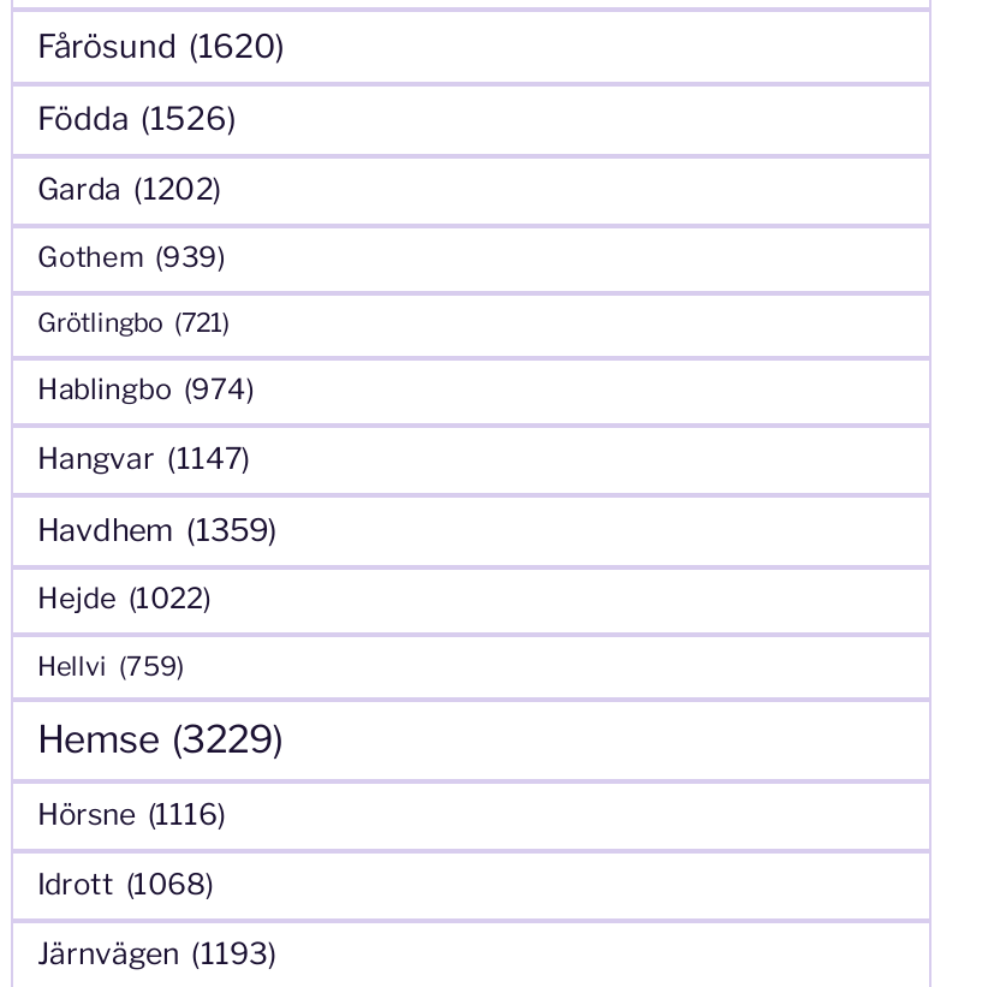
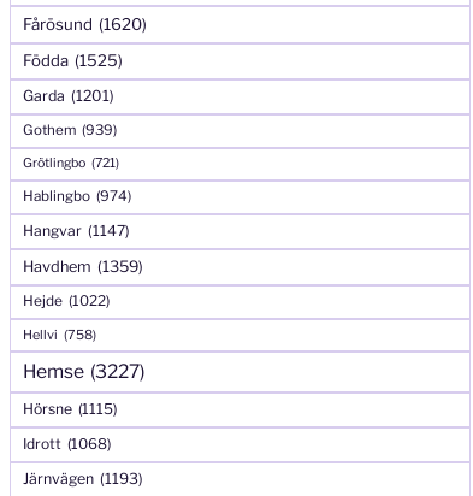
[37,98,237,136] Födda (1526) -> [23,50,123,69] Födda (1525)
[37,170,222,206] Garda (1202) -> [23,86,114,104] Garda (1201)
[37,648,184,682] Hellvi (759) -> [23,326,96,343] Hellvi (758)
[37,716,282,761] Hemse (3229) -> [23,360,144,382] Hemse (3227)
[37,795,225,831] Hörsne (1116) -> [23,399,117,417] Hörsne (1115)

